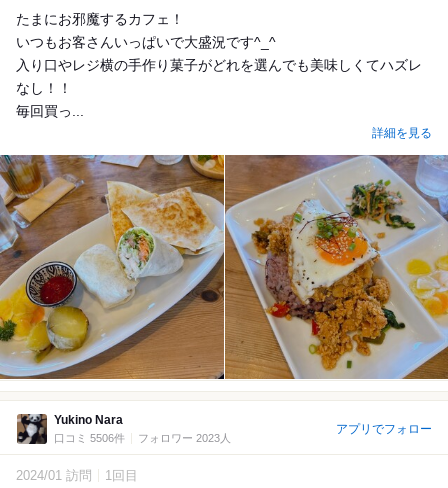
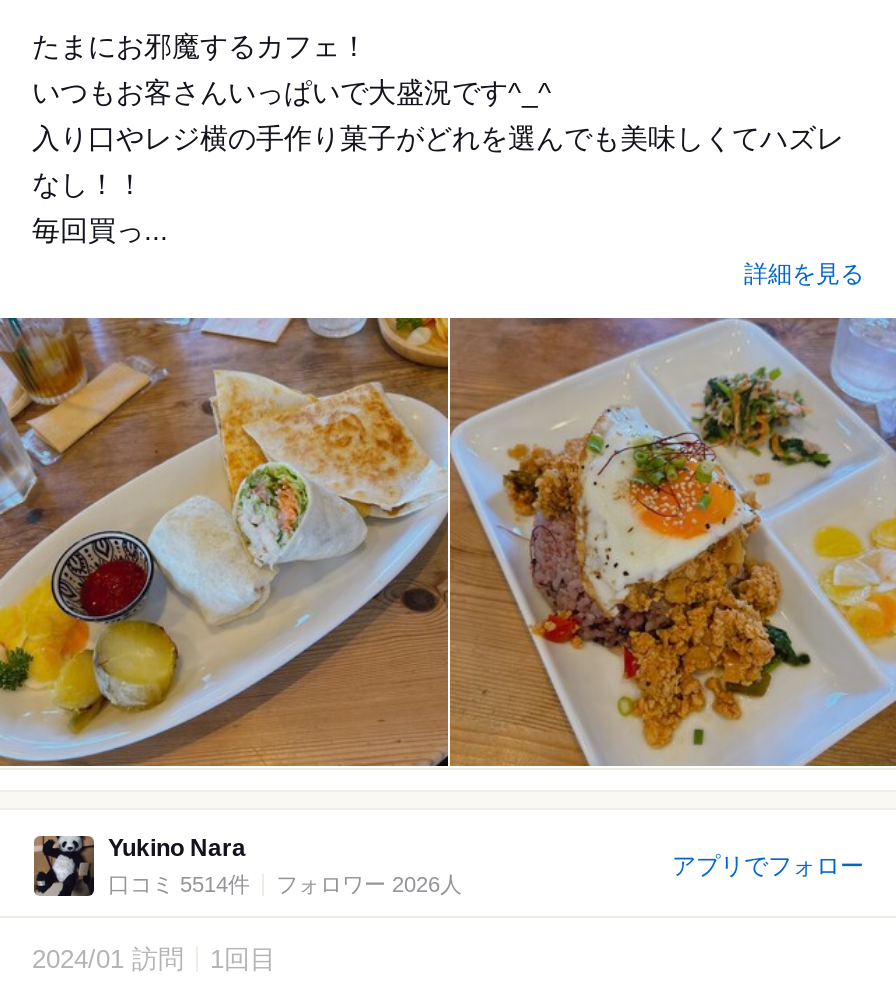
[54,432,125,444] 口コミ 5506件 -> [108,871,250,895] 口コミ 5514件
[138,432,231,444] フォロワー 2023人 -> [276,871,462,895] フォロワー 2026人

